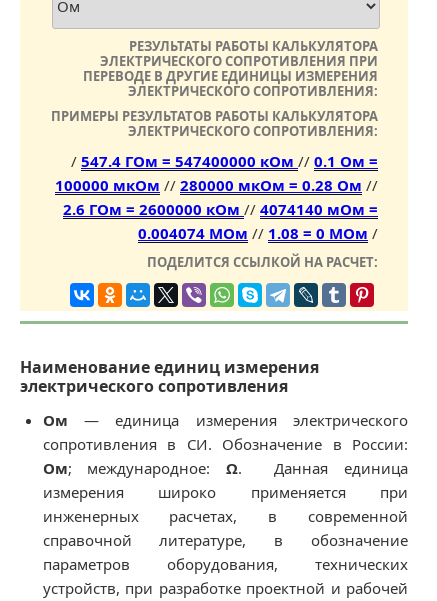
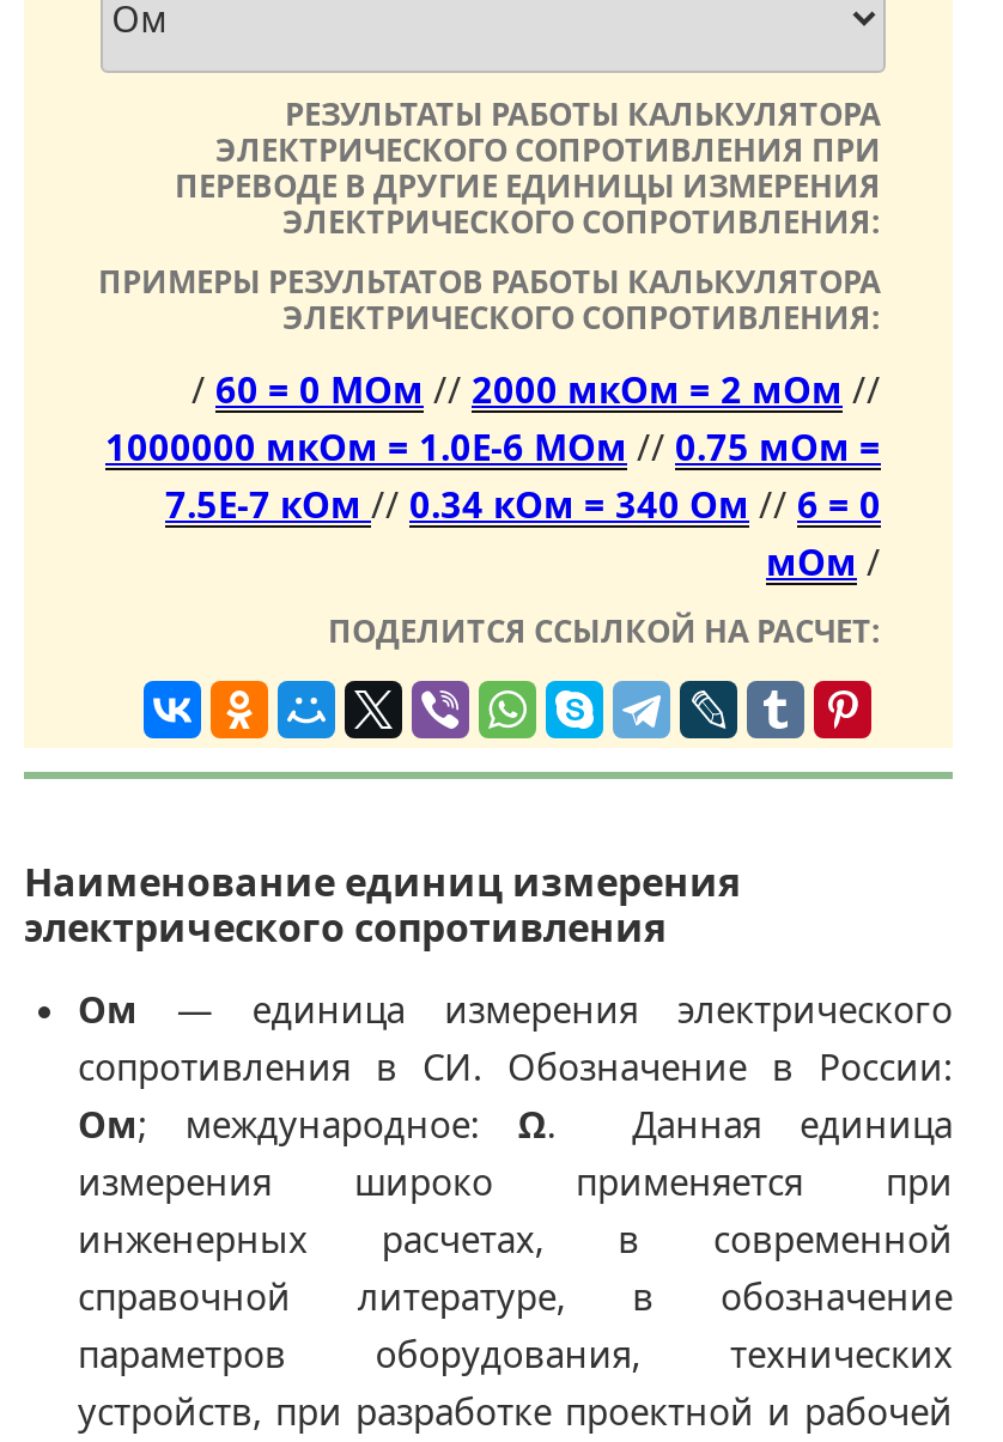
[55,150,378,242] / 547.4 ГОм = 547400000 кОм // 0.1 Ом = | 100000 мкОм // 280000 мкОм = 0.28 Ом // | 2.6 ГОм = 2600000 кОм // 4074140 мОм = | 0.004074 МОм // 1.08 = 0 МОм / -> [105,364,881,584] / 60 = 0 МОм // 2000 мкОм = 2 мОм // | 1000000 мкОм = 1.0E-6 МОм // 0.75 мОм = | 7.5E-7 кОм // 0.34 кОм = 340 Ом // 6 = 0 | мОм /

